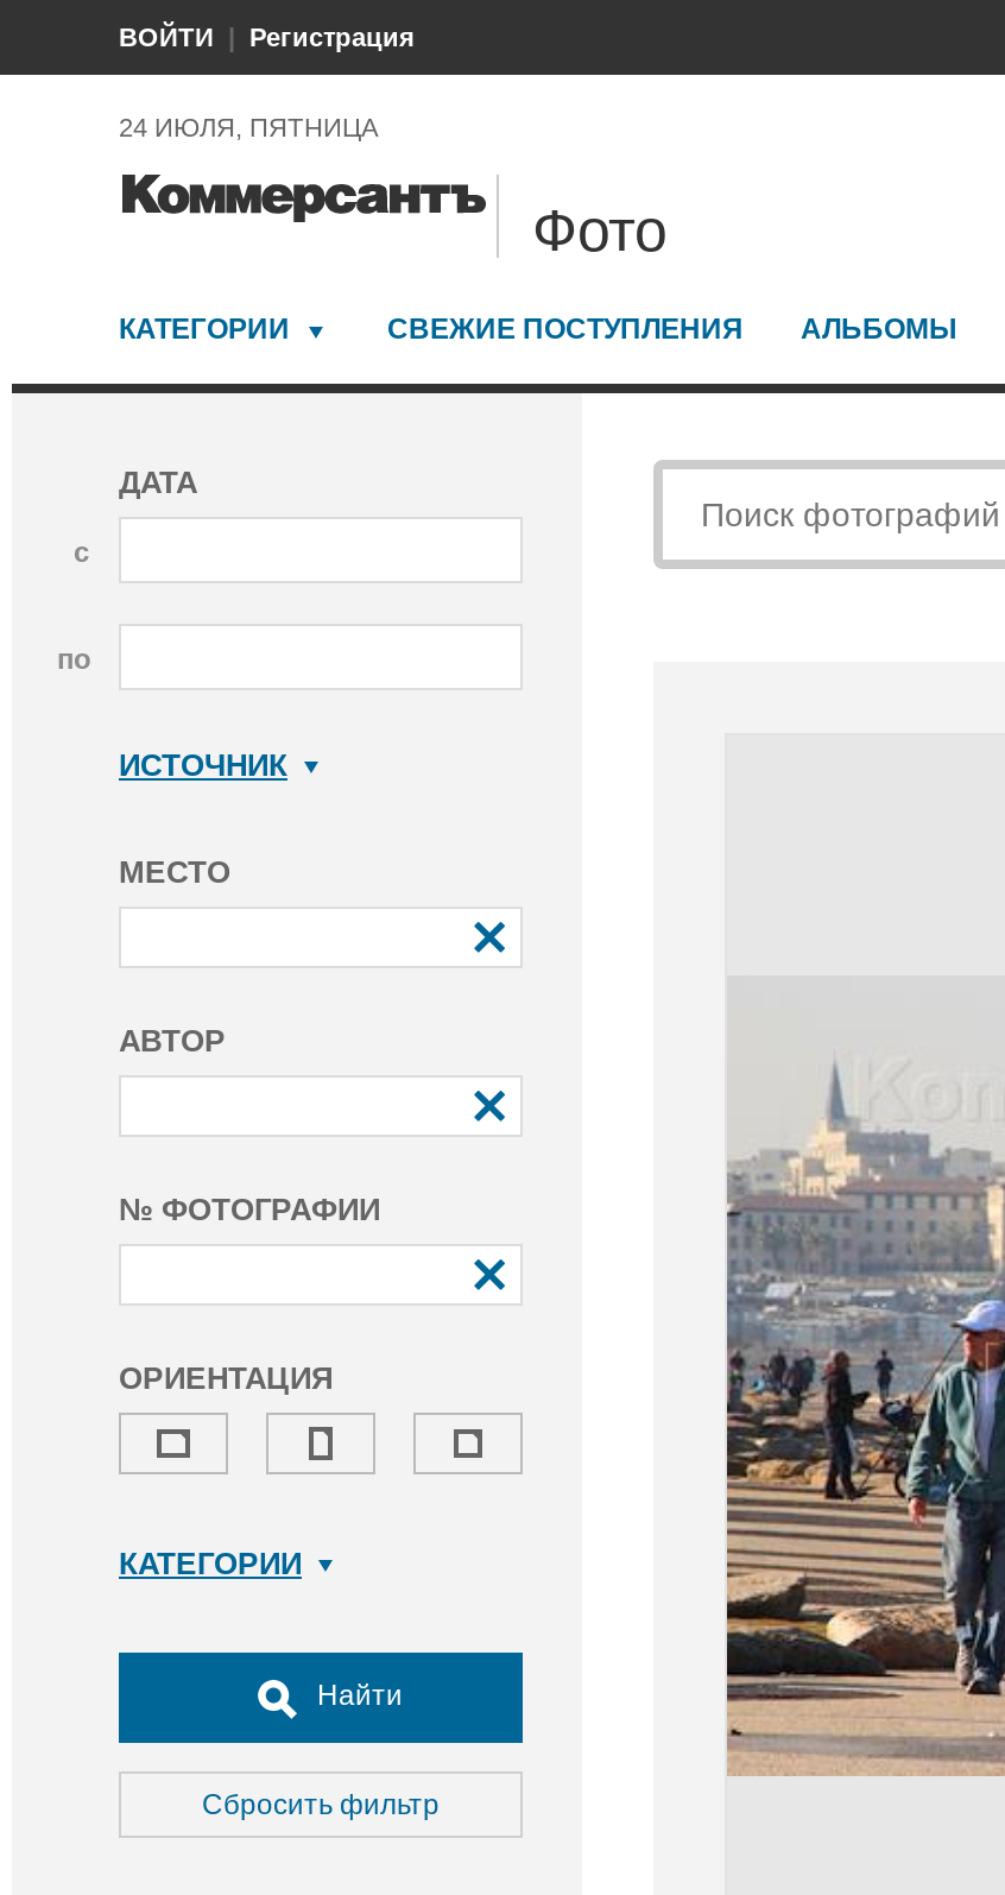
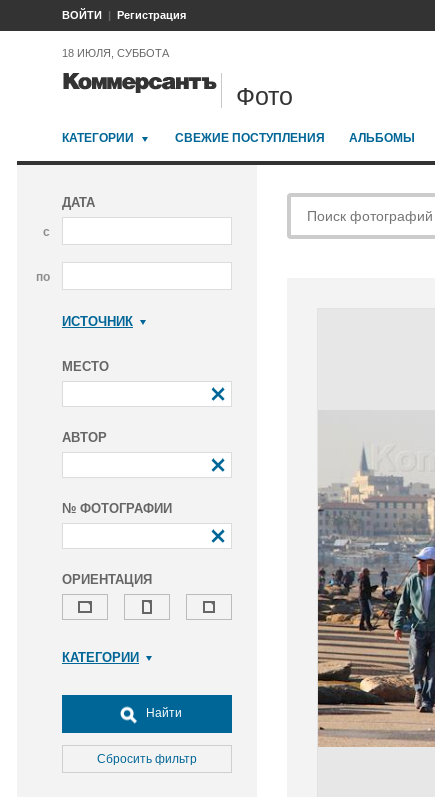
[119,113,378,141] 24 ИЮЛЯ, ПЯТНИЦА -> [62,47,169,59] 18 ИЮЛЯ, СУББОТА

